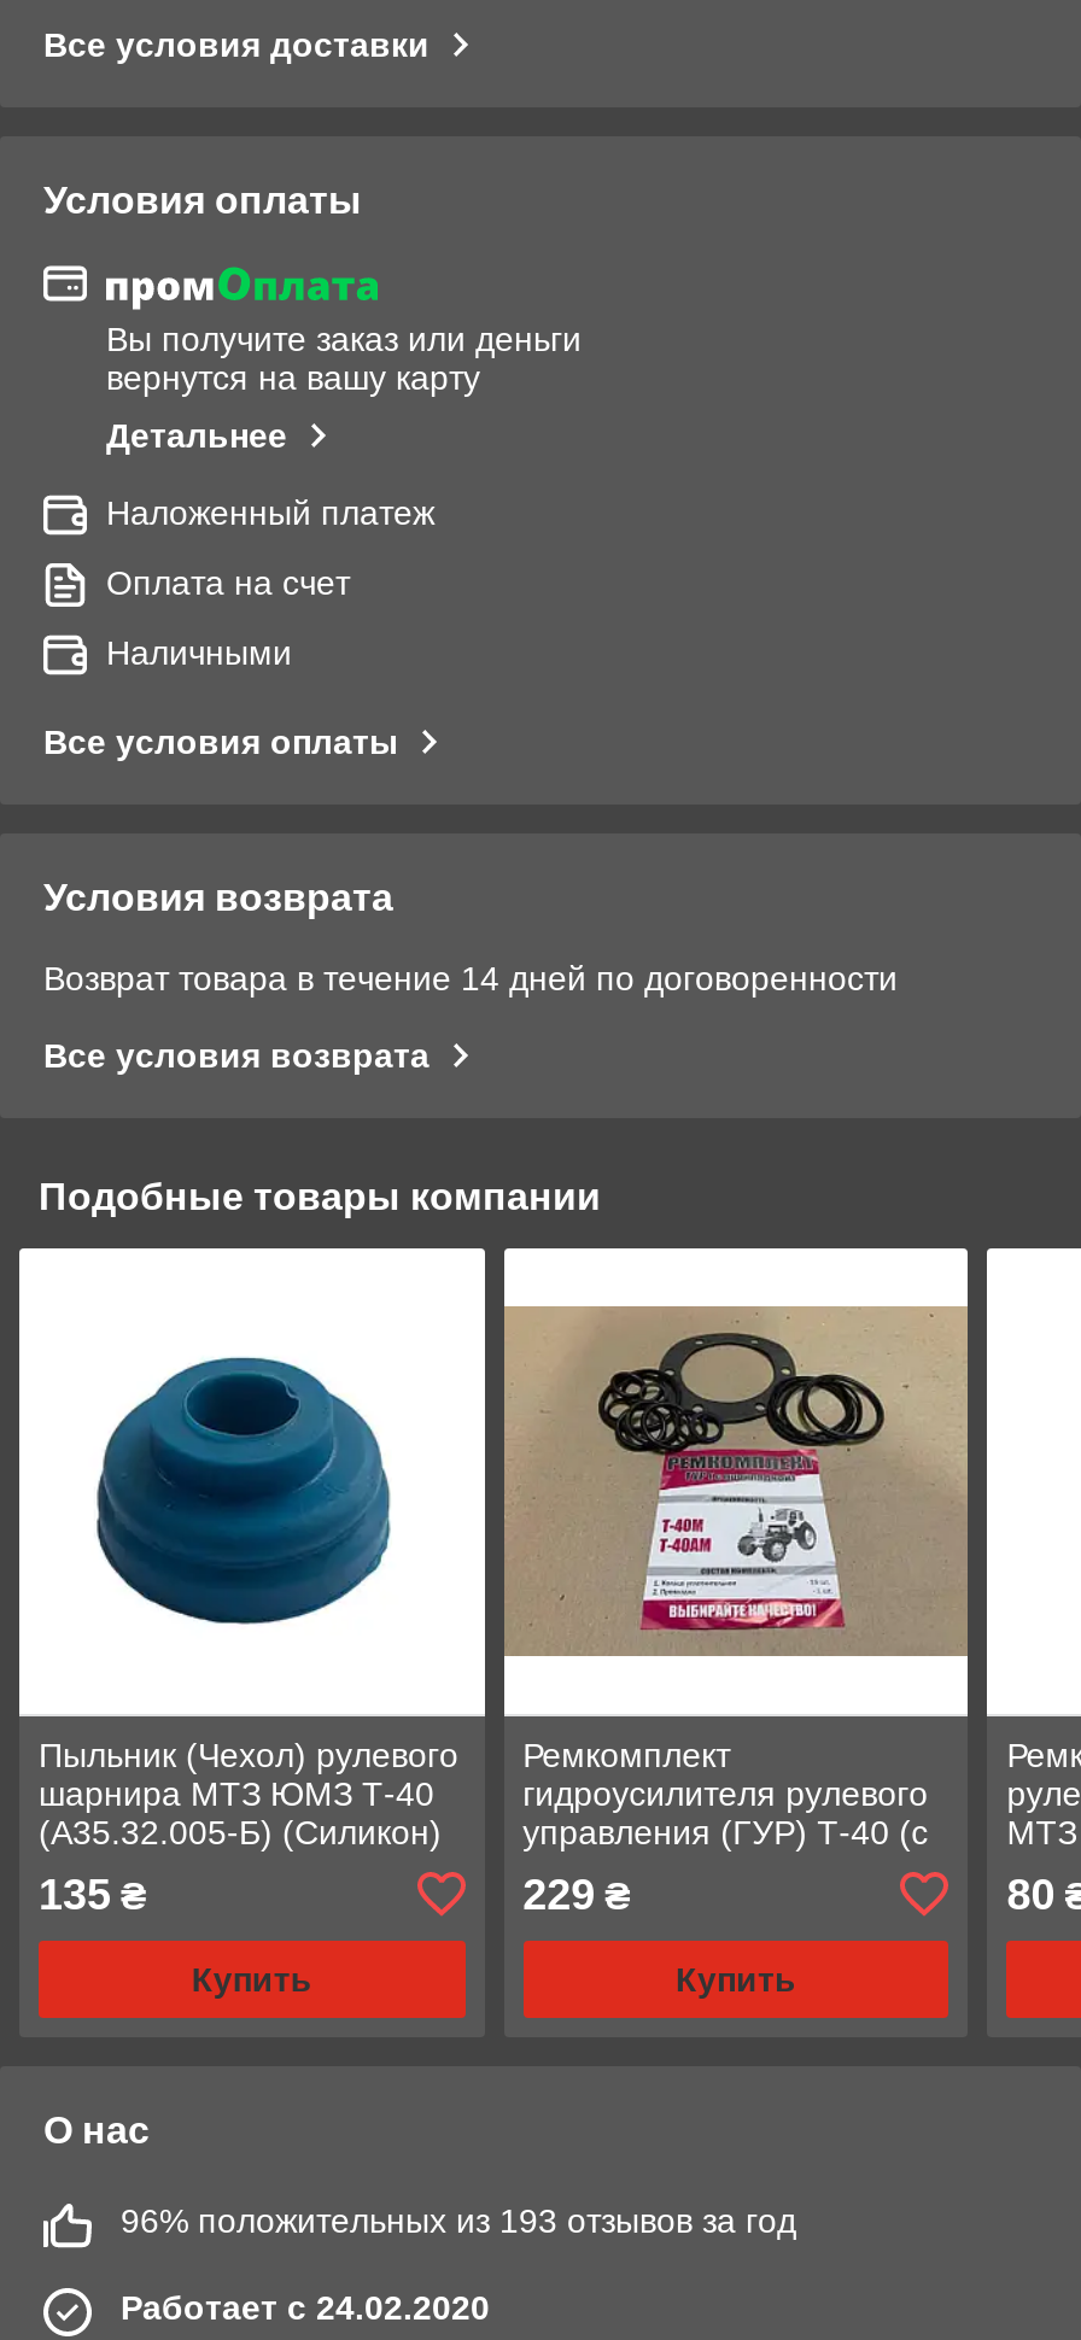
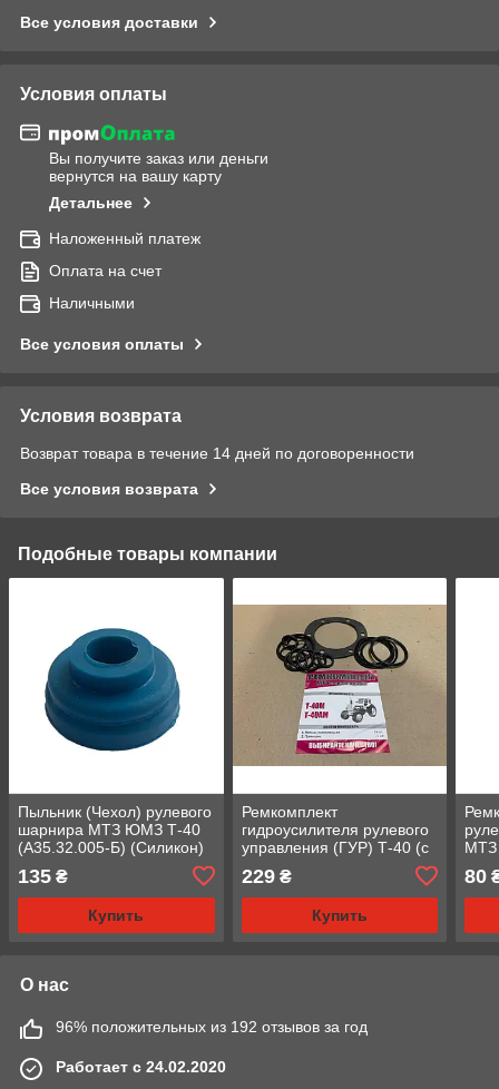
[121,2201,796,2239] 96% положительных из 193 отзывов за год -> [56,1018,368,1035] 96% положительных из 192 отзывов за год

